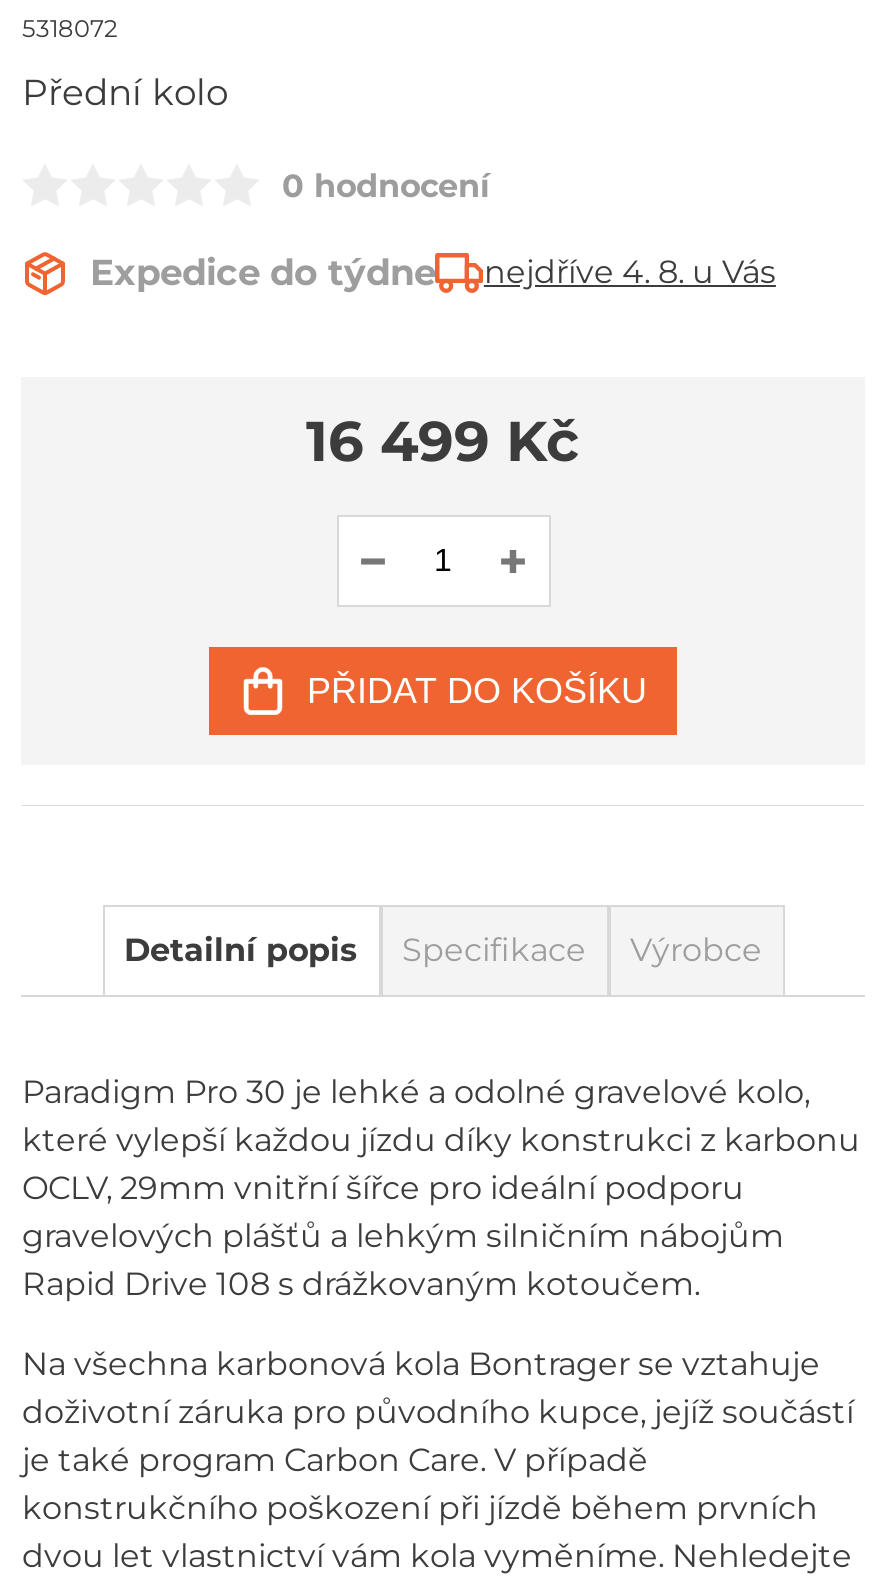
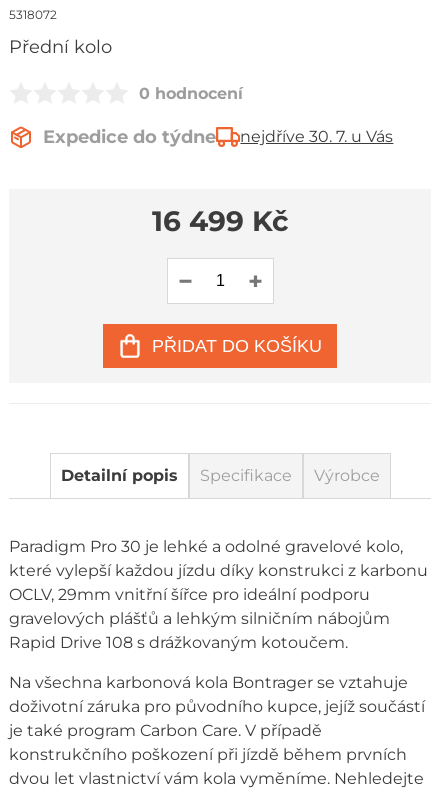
[484,253,776,291] nejdříve 4. 8. u Vás -> [240,127,393,146] nejdříve 30. 7. u Vás

